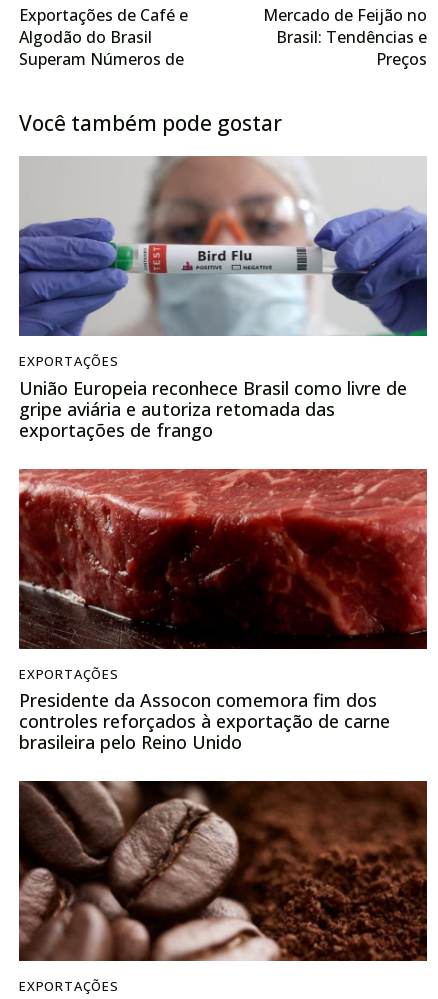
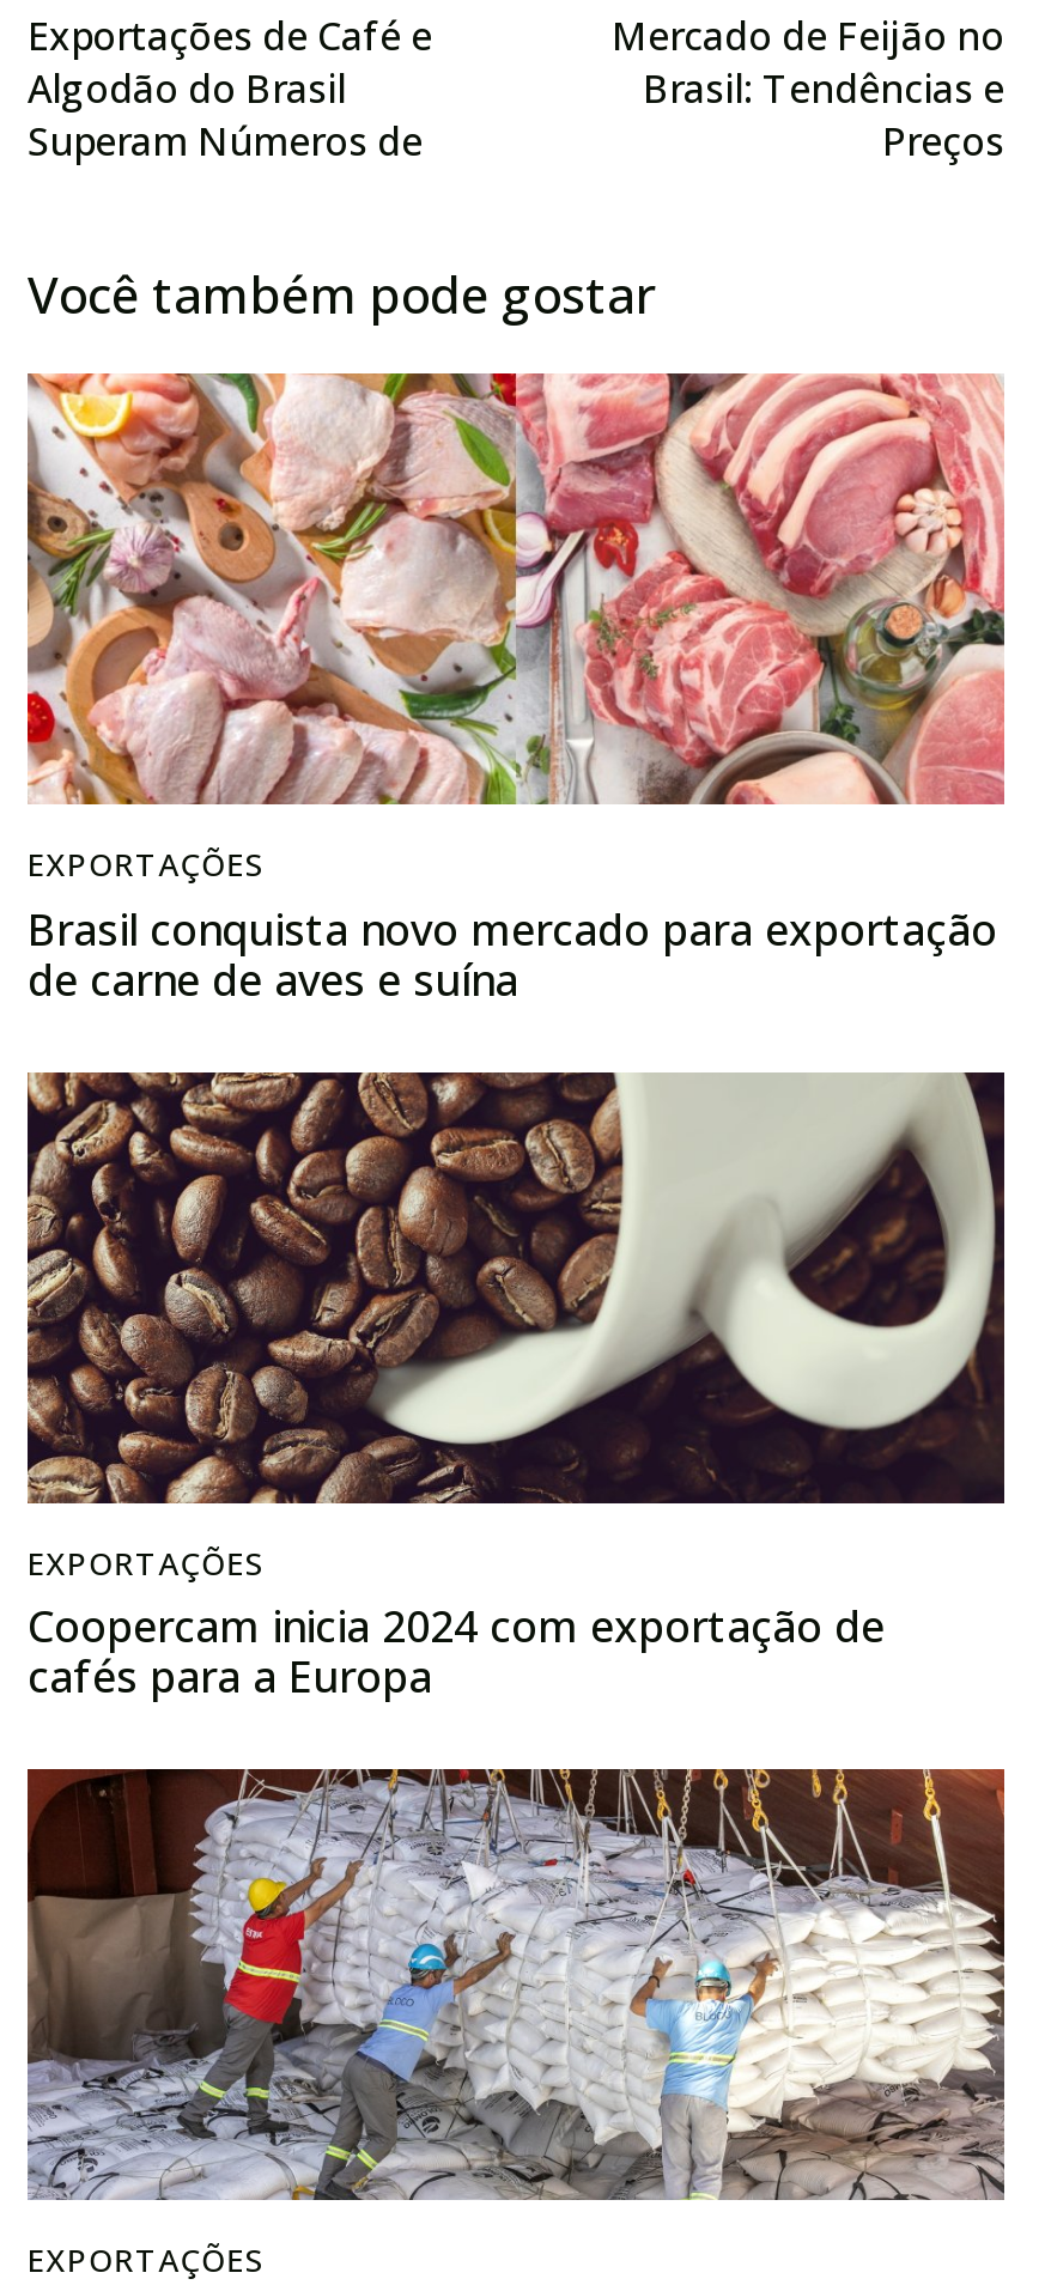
[18,156,428,442] [image] | União Europeia reconhece Brasil como livre de | gripe aviária e autoriza retomada das | exportações de frango -> [25,371,1007,1007] [image] | Brasil conquista novo mercado para exportação | de carne de aves e suína
[18,468,428,754] [image] | Presidente da Assocon comemora fim dos | controles reforçados à exportação de carne | brasileira pelo Reino Unido -> [25,1070,1007,1705] [image] | Coopercam inicia 2024 com exportação de | cafés para a Europa
[18,780,427,962] [image] -> [25,1767,1007,2202] [image]

